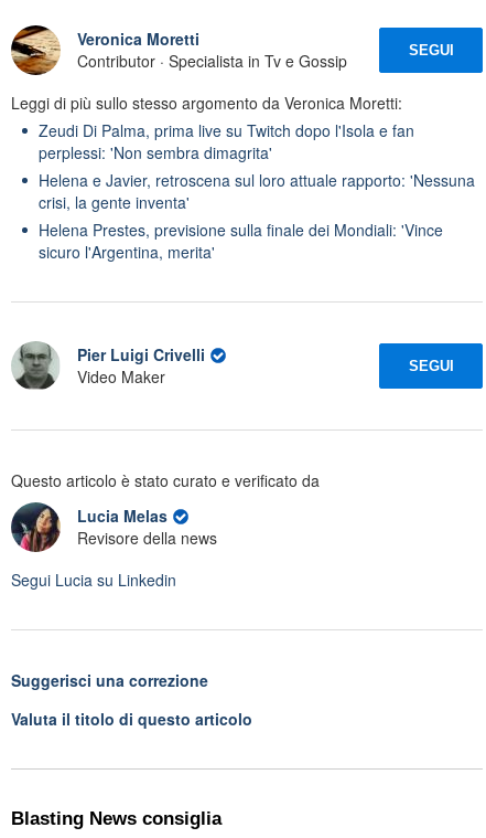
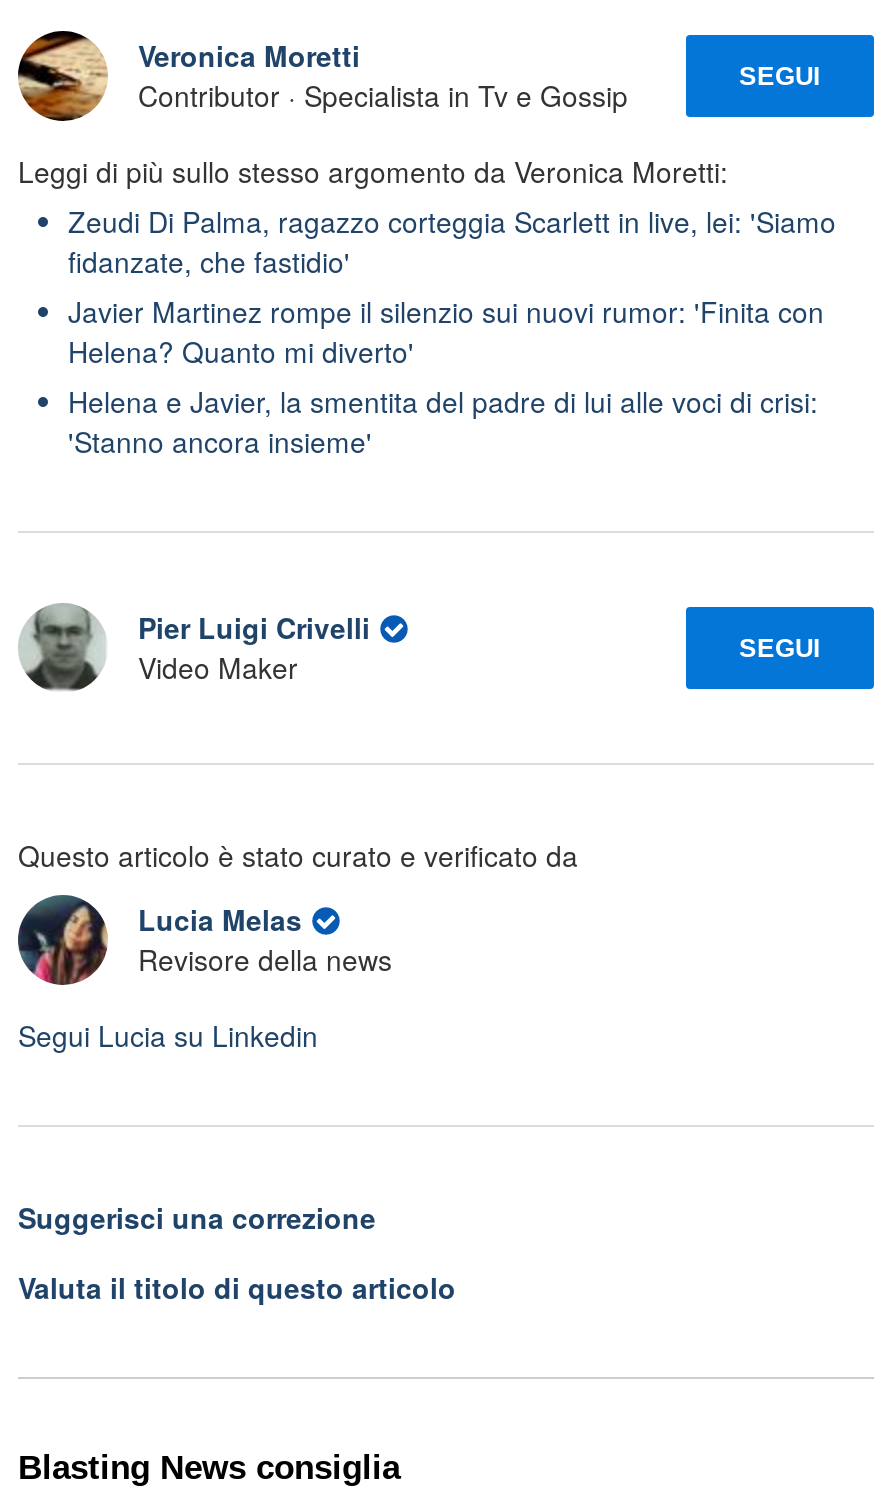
[39,119,475,262] Zeudi Di Palma, prima live su Twitch dopo l'Isola e fan | perplessi: 'Non sembra dimagrita' | Helena e Javier, retroscena sul loro attuale rapporto: 'Nessuna | crisi, la gente inventa' | Helena Prestes, previsione sulla finale dei Mondiali: 'Vince | sicuro l'Argentina, merita' -> [68,200,836,460] Zeudi Di Palma, ragazzo corteggia Scarlett in live, lei: 'Siamo | fidanzate, che fastidio' | Javier Martinez rompe il silenzio sui nuovi rumor: 'Finita con | Helena? Quanto mi diverto' | Helena e Javier, la smentita del padre di lui alle voci di crisi: | 'Stanno ancora insieme'

